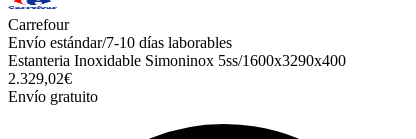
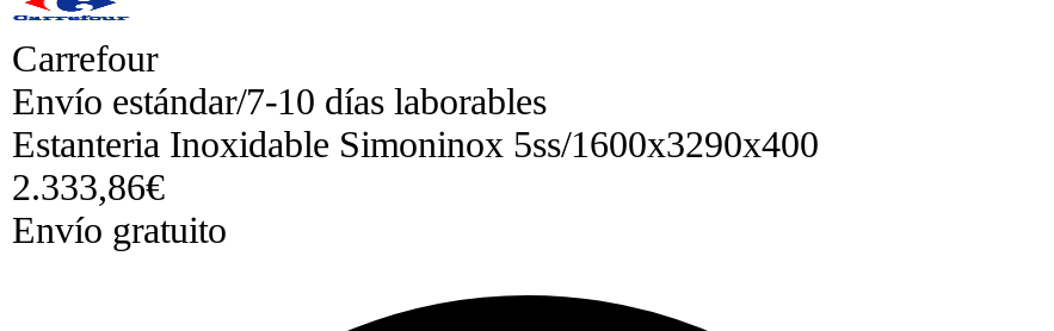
[8,70,72,87] 2.329,02€ -> [12,166,165,206] 2.333,86€

